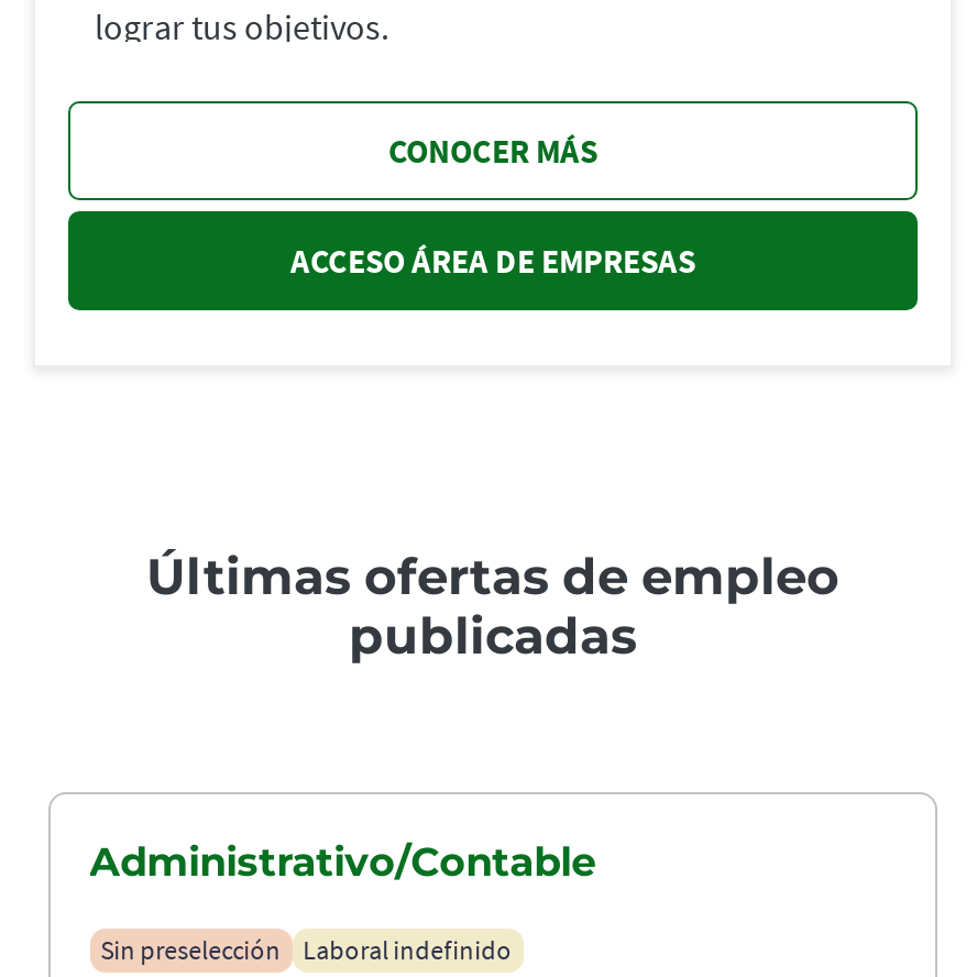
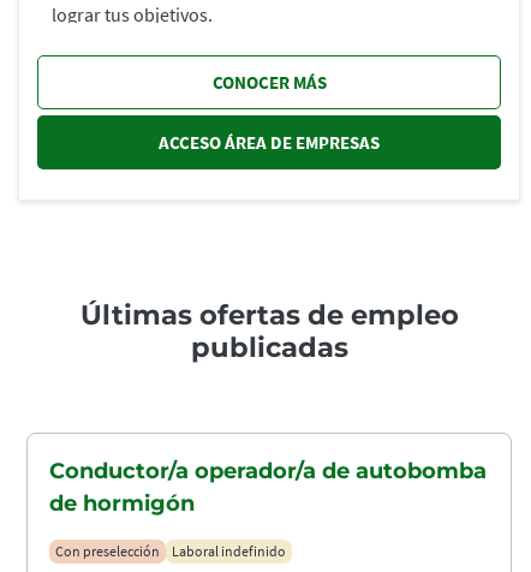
[89,837,595,886] Administrativo/Contable -> [49,457,486,516] Conductor/a operador/a de autobomba | de hormigón
[100,932,281,965] Sin preselección -> [55,541,159,560] Con preselección

